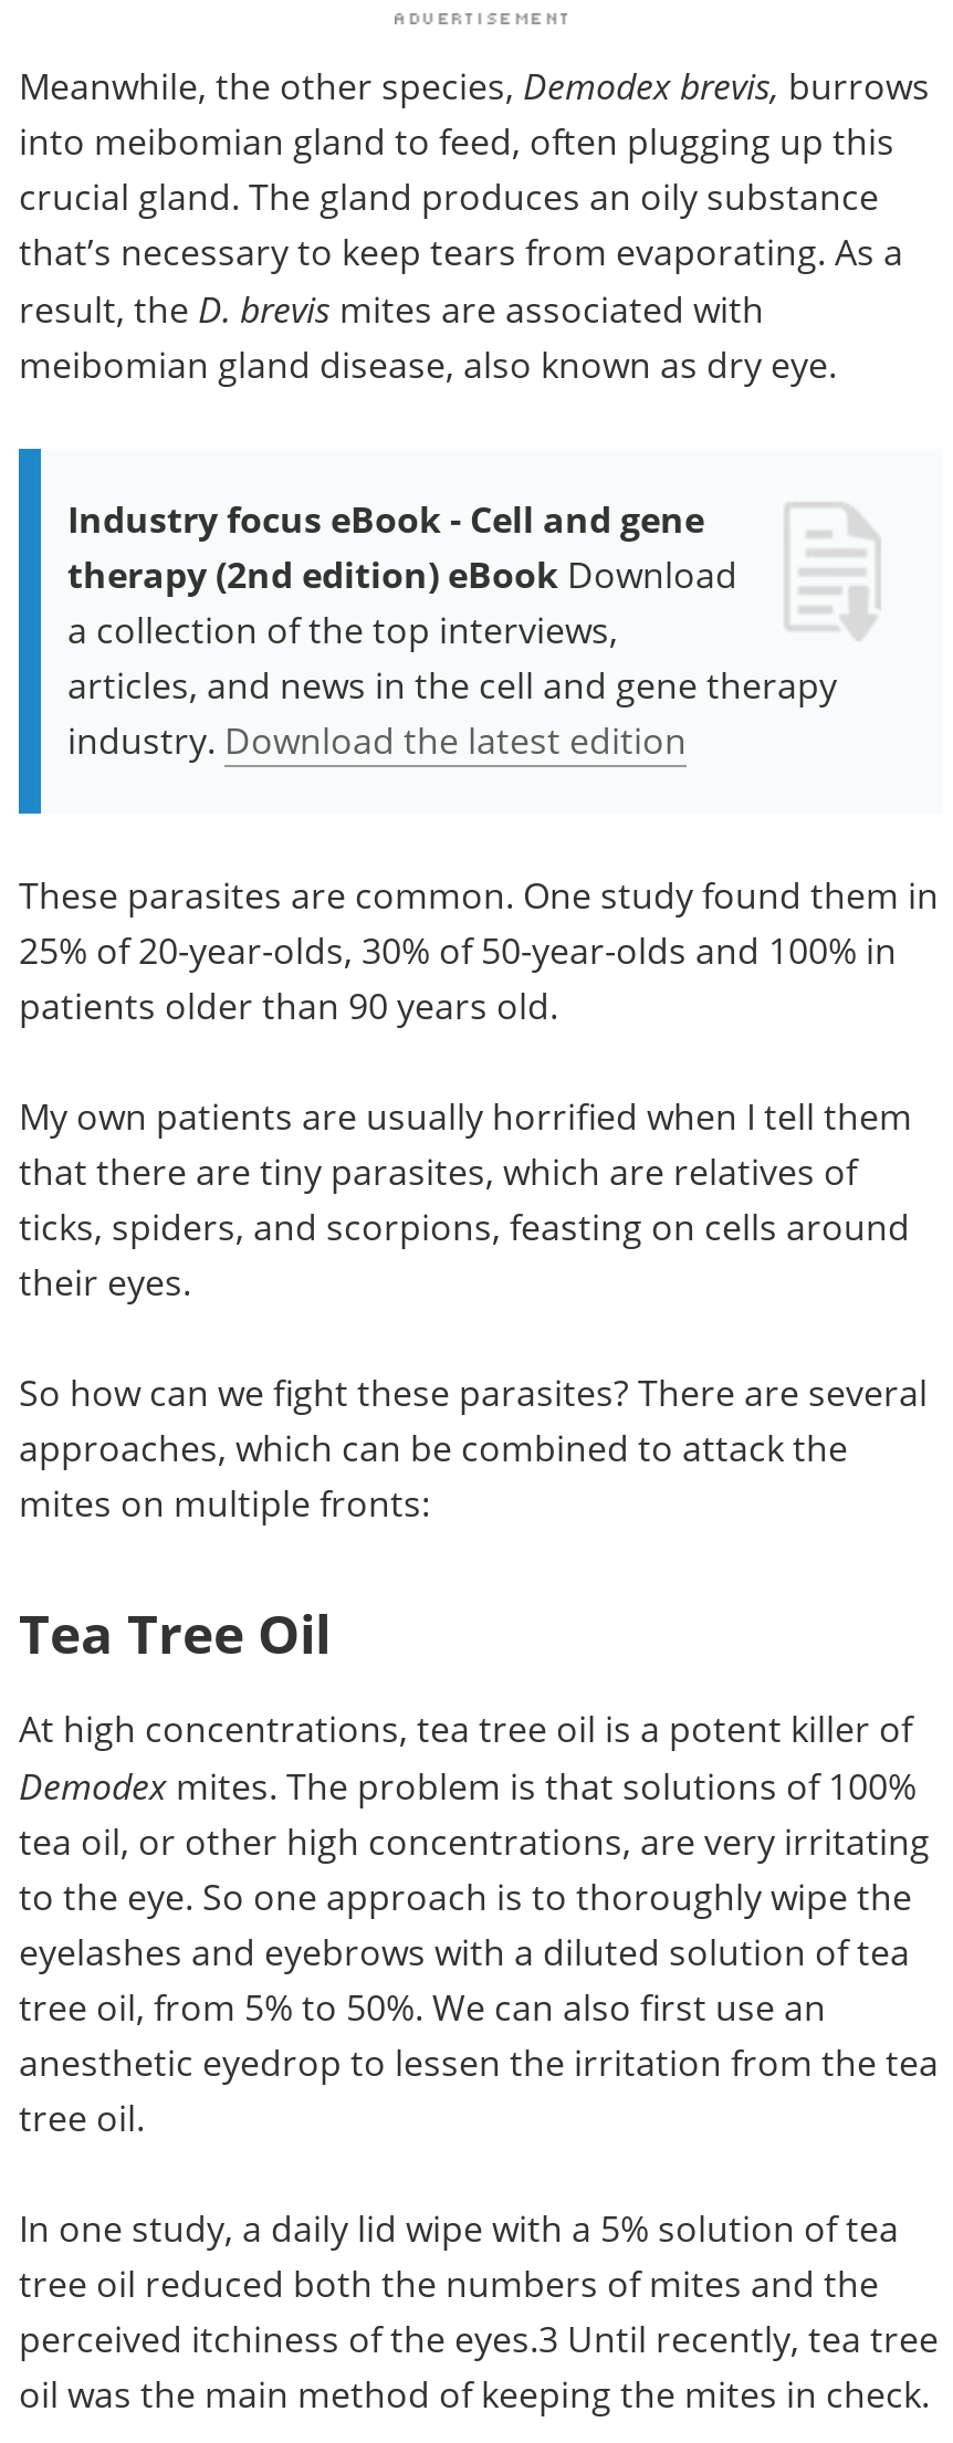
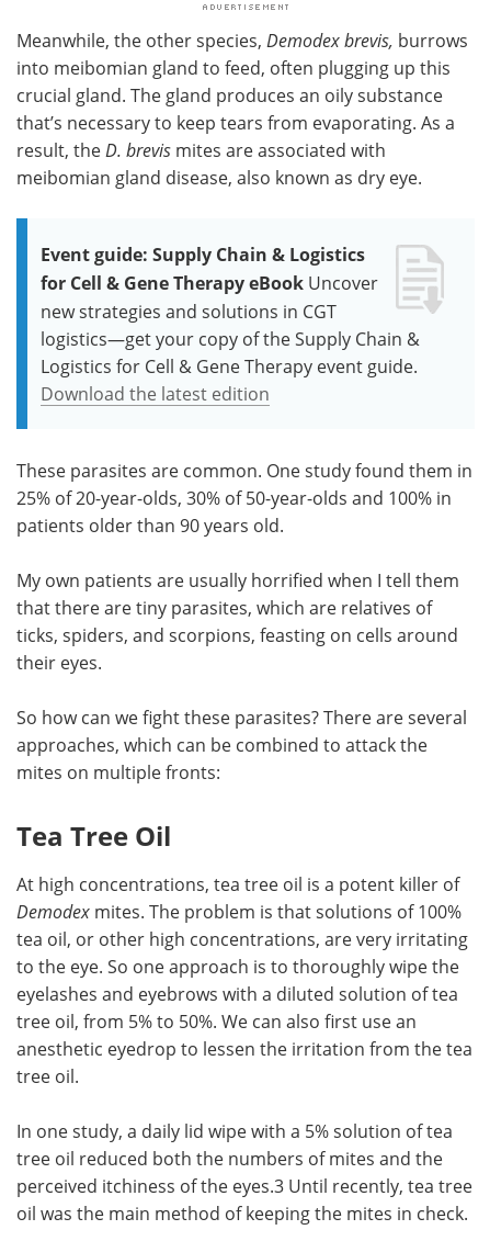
[67,495,837,765] Industry focus eBook - Cell and gene | therapy (2nd edition) eBook Download | a collection of the top interviews, | articles, and news in the cell and gene therapy | industry. Download the latest edition -> [41,242,420,405] Event guide: Supply Chain & Logistics | for Cell & Gene Therapy eBook Uncover | new strategies and solutions in CGT | logistics—get your copy of the Supply Chain & | Logistics for Cell & Gene Therapy event guide. | Download the latest edition

